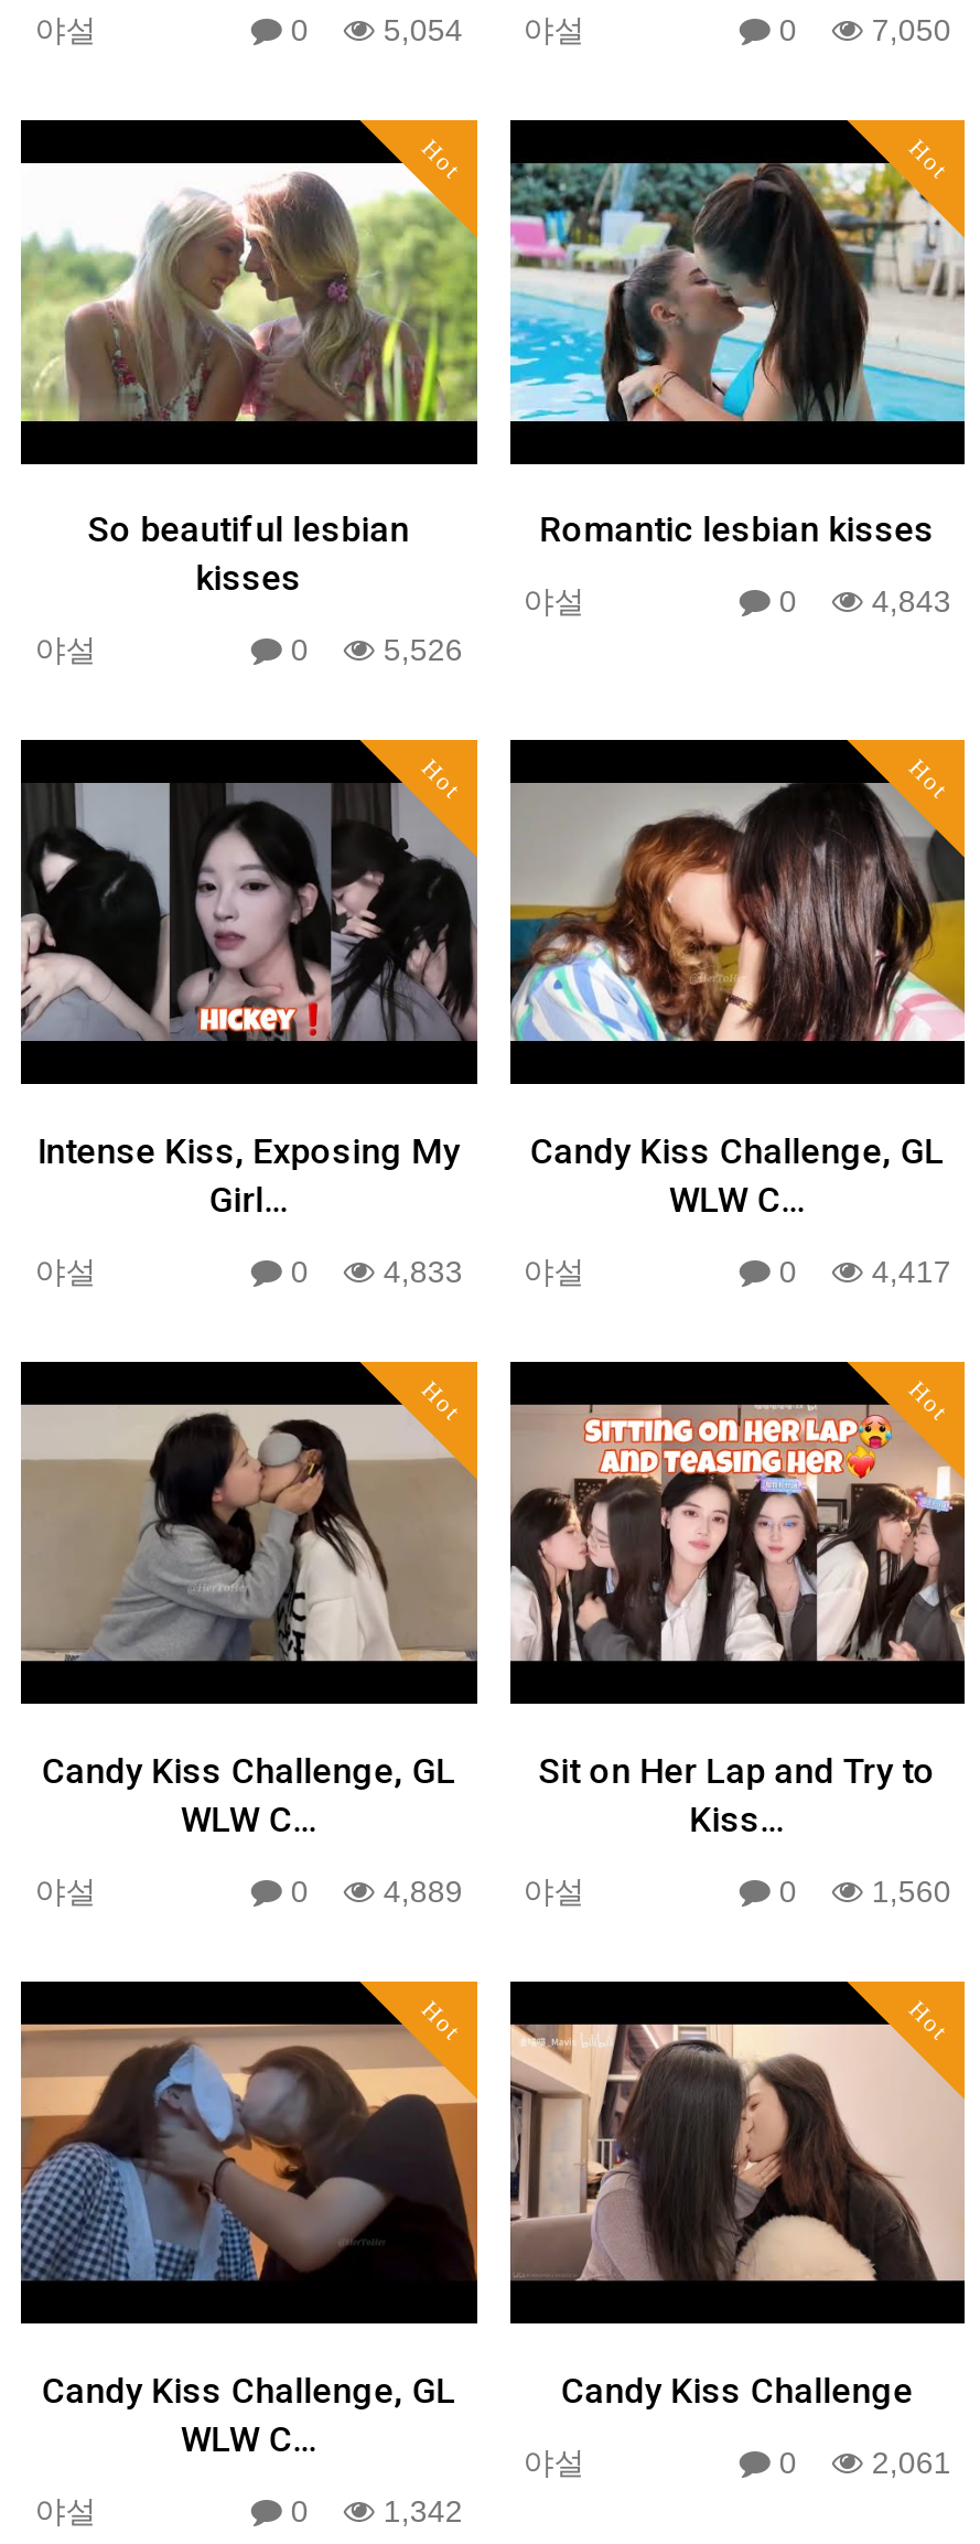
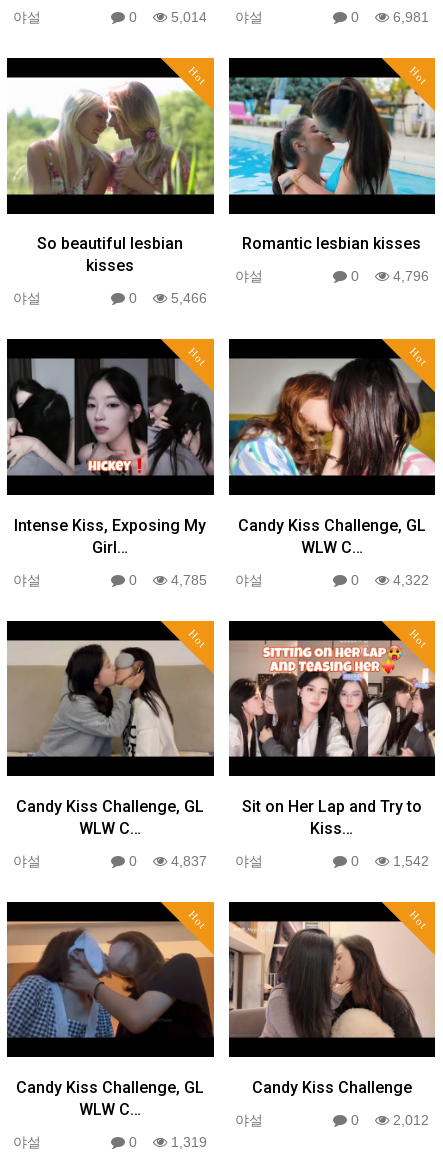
[282,13,585,48] 0 5,054 야설 -> [125,9,263,25] 0 5,014 야설
[770,13,951,48] 0 7,050 -> [347,9,429,25] 0 6,981
[770,584,951,620] 0 4,843 -> [347,268,429,284] 0 4,796
[282,633,463,668] 0 5,526 -> [125,290,207,306] 0 5,466
[282,1253,585,1288] 0 4,833 야설 -> [125,572,263,588] 0 4,785 야설
[770,1253,951,1288] 0 4,417 -> [347,572,429,588] 0 4,322
[282,1873,585,1908] 0 4,889 야설 -> [125,853,263,869] 0 4,837 야설
[770,1873,951,1908] 0 1,560 -> [347,853,429,869] 0 1,542
[770,2445,951,2480] 0 2,061 -> [347,1112,429,1128] 0 2,012
[282,2493,463,2528] 0 1,342 -> [125,1134,207,1150] 0 1,319

